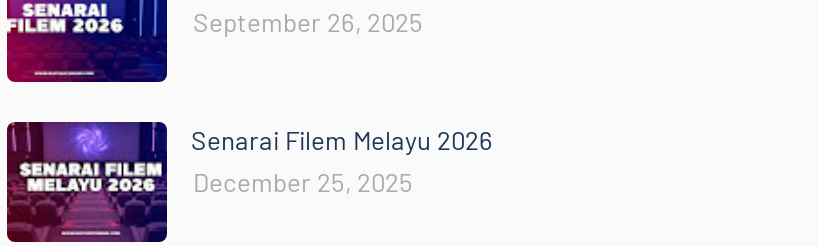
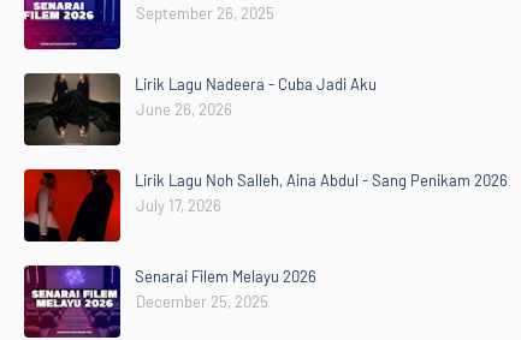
none -> [23,168,508,243] [image] | Lirik Lagu Noh Salleh, Aina Abdul - Sang Penikam 2026 | July 17, 2026
none -> [24,73,377,145] [image] | Lirik Lagu Nadeera - Cuba Jadi Aku | June 26, 2026

